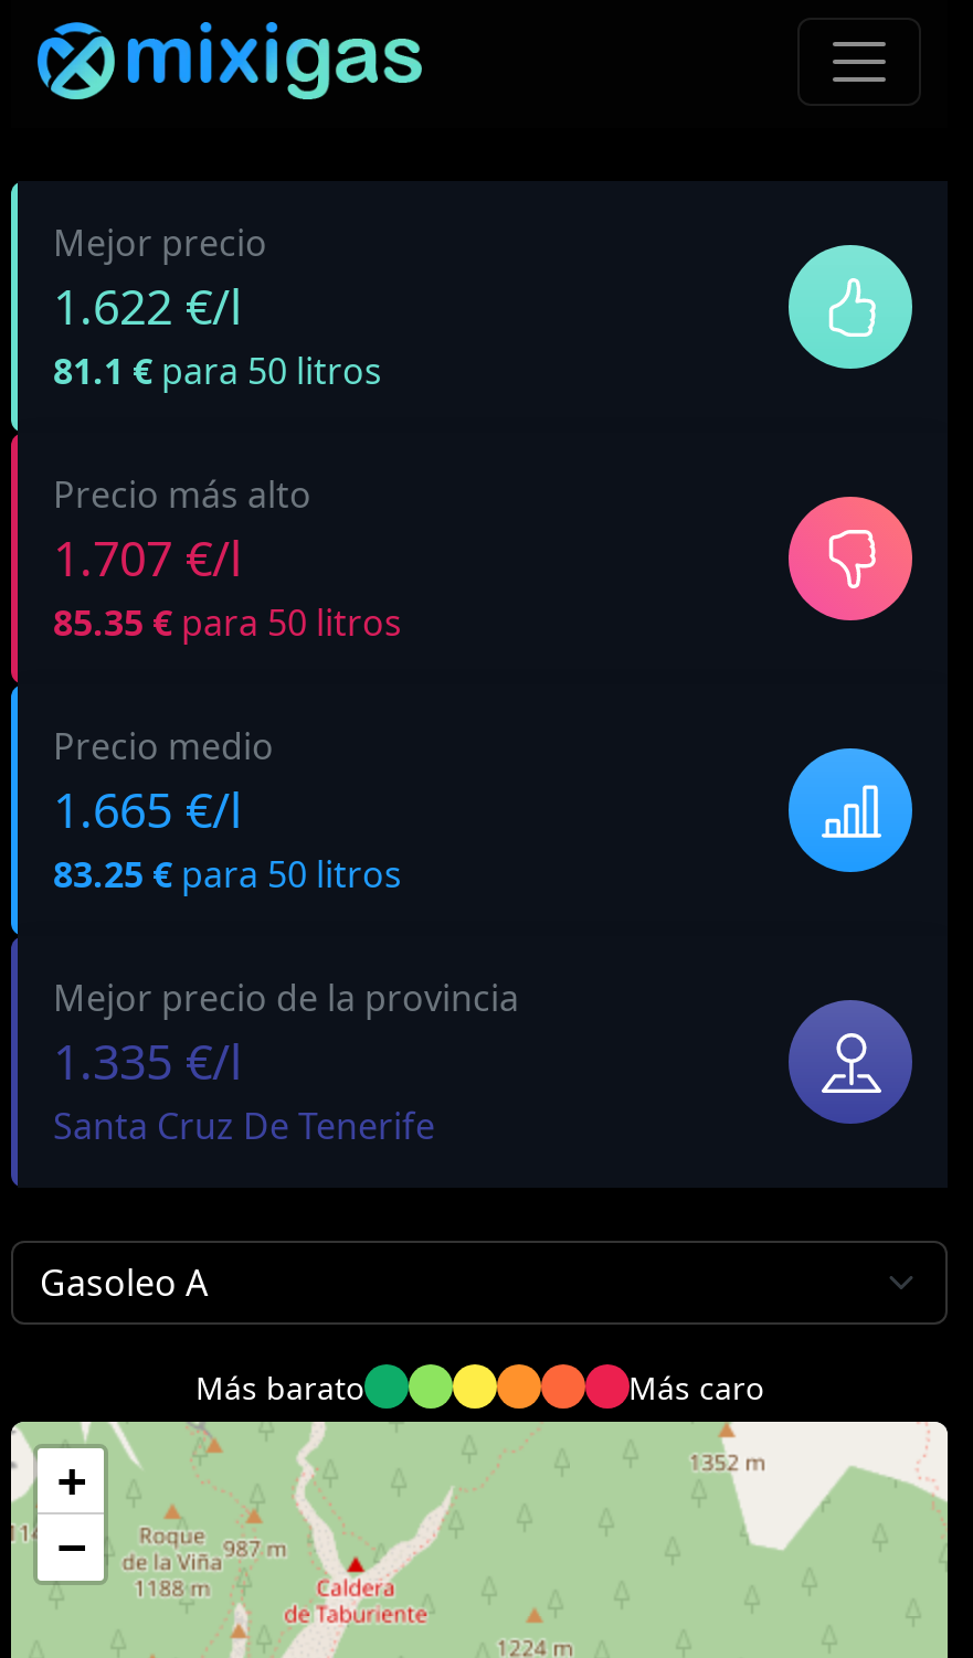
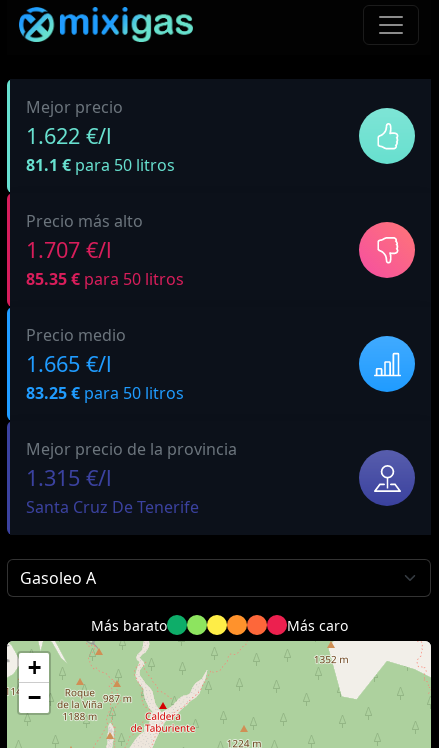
[53,1029,243,1093] 1.335 €/l -> [26,463,112,492] 1.315 €/l

